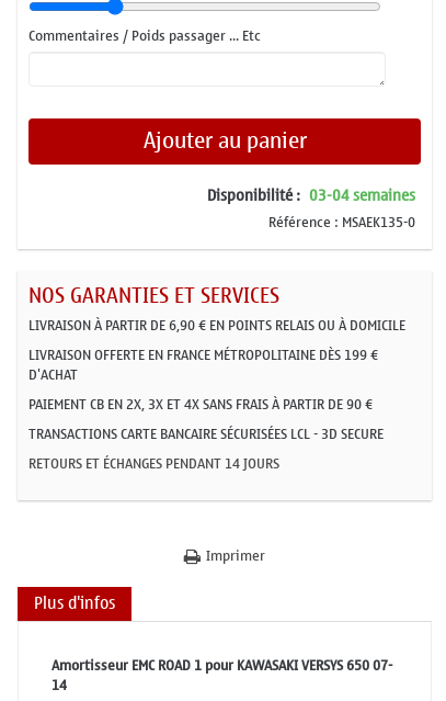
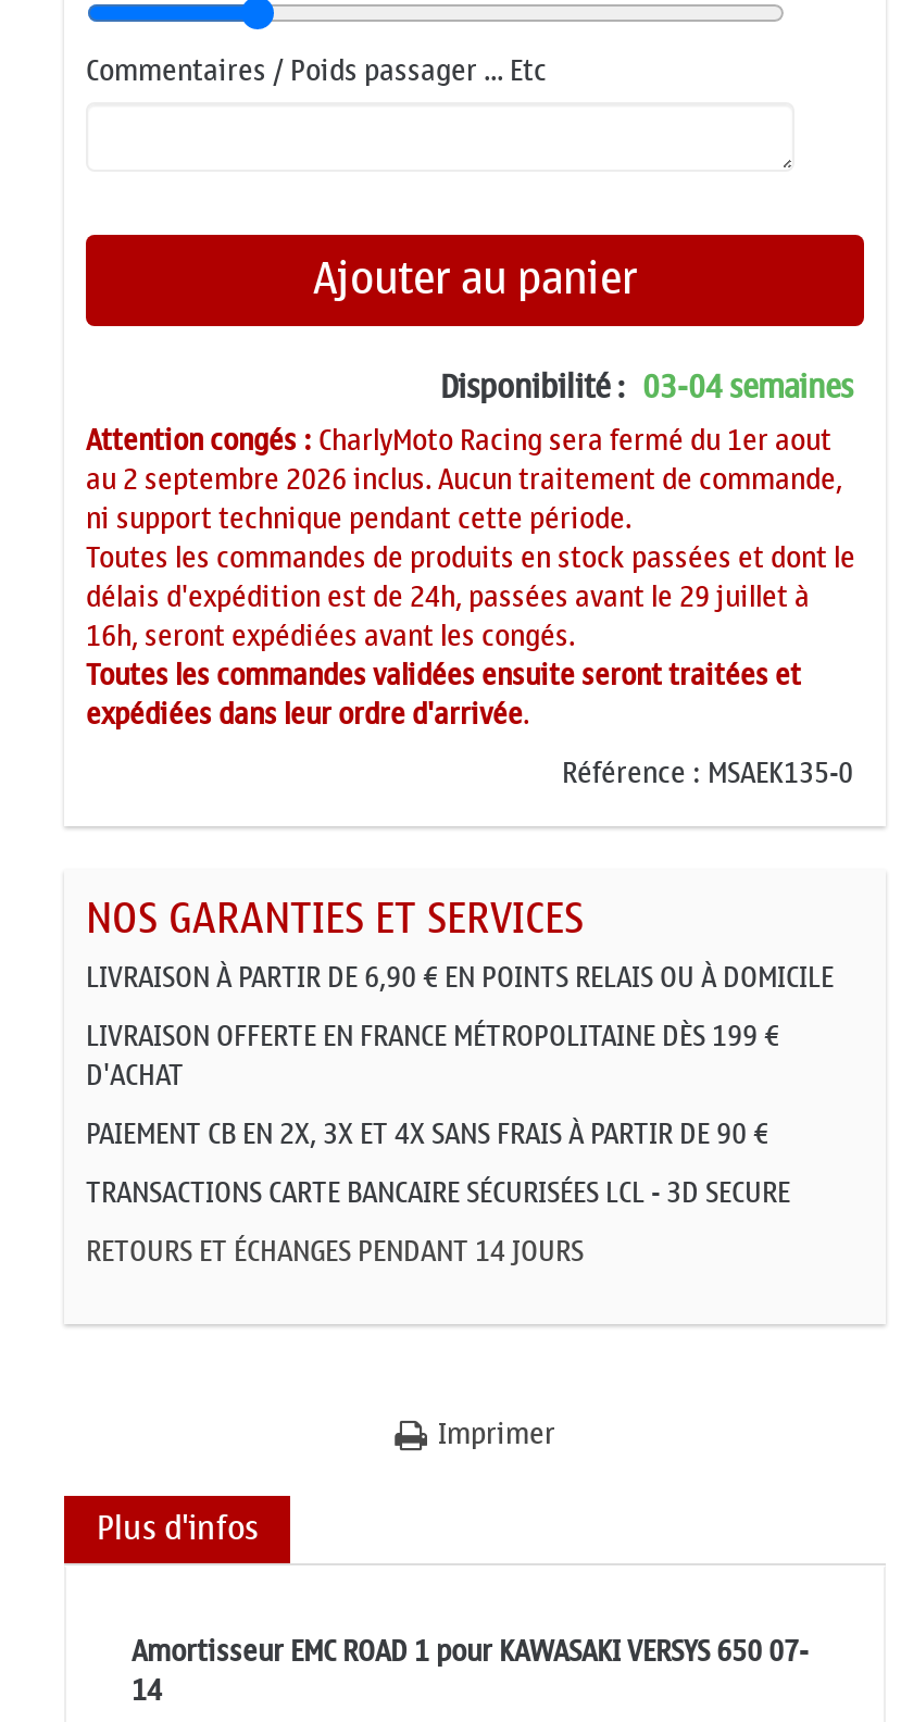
none -> [86,415,855,739] Attention congés : CharlyMoto Racing sera fermé du 1er aout | au 2 septembre 2026 inclus. Aucun traitement de commande, | ni support technique pendant cette période. | Toutes les commandes de produits en stock passées et dont le | délais d'expédition est de 24h, passées avant le 29 juillet à | 16h, seront expédiées avant les congés. | Toutes les commandes validées ensuite seront traitées et | expédiées dans leur ordre d'arrivée.

